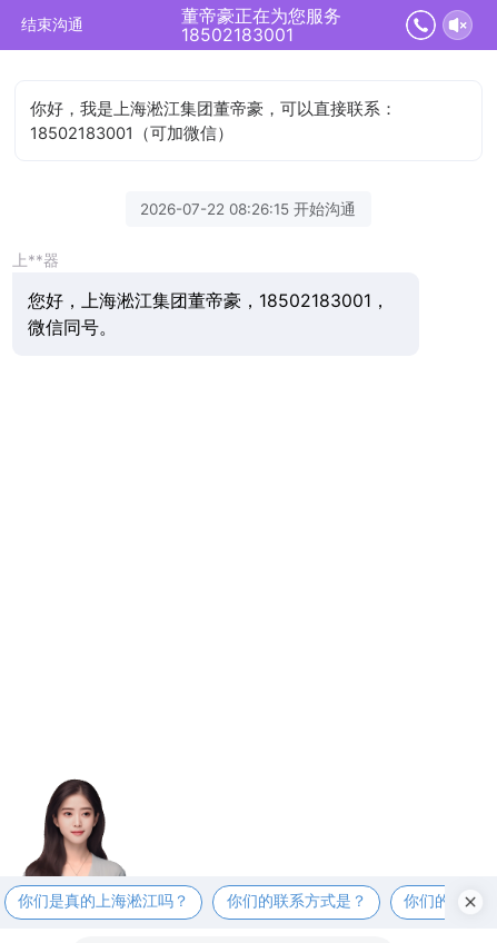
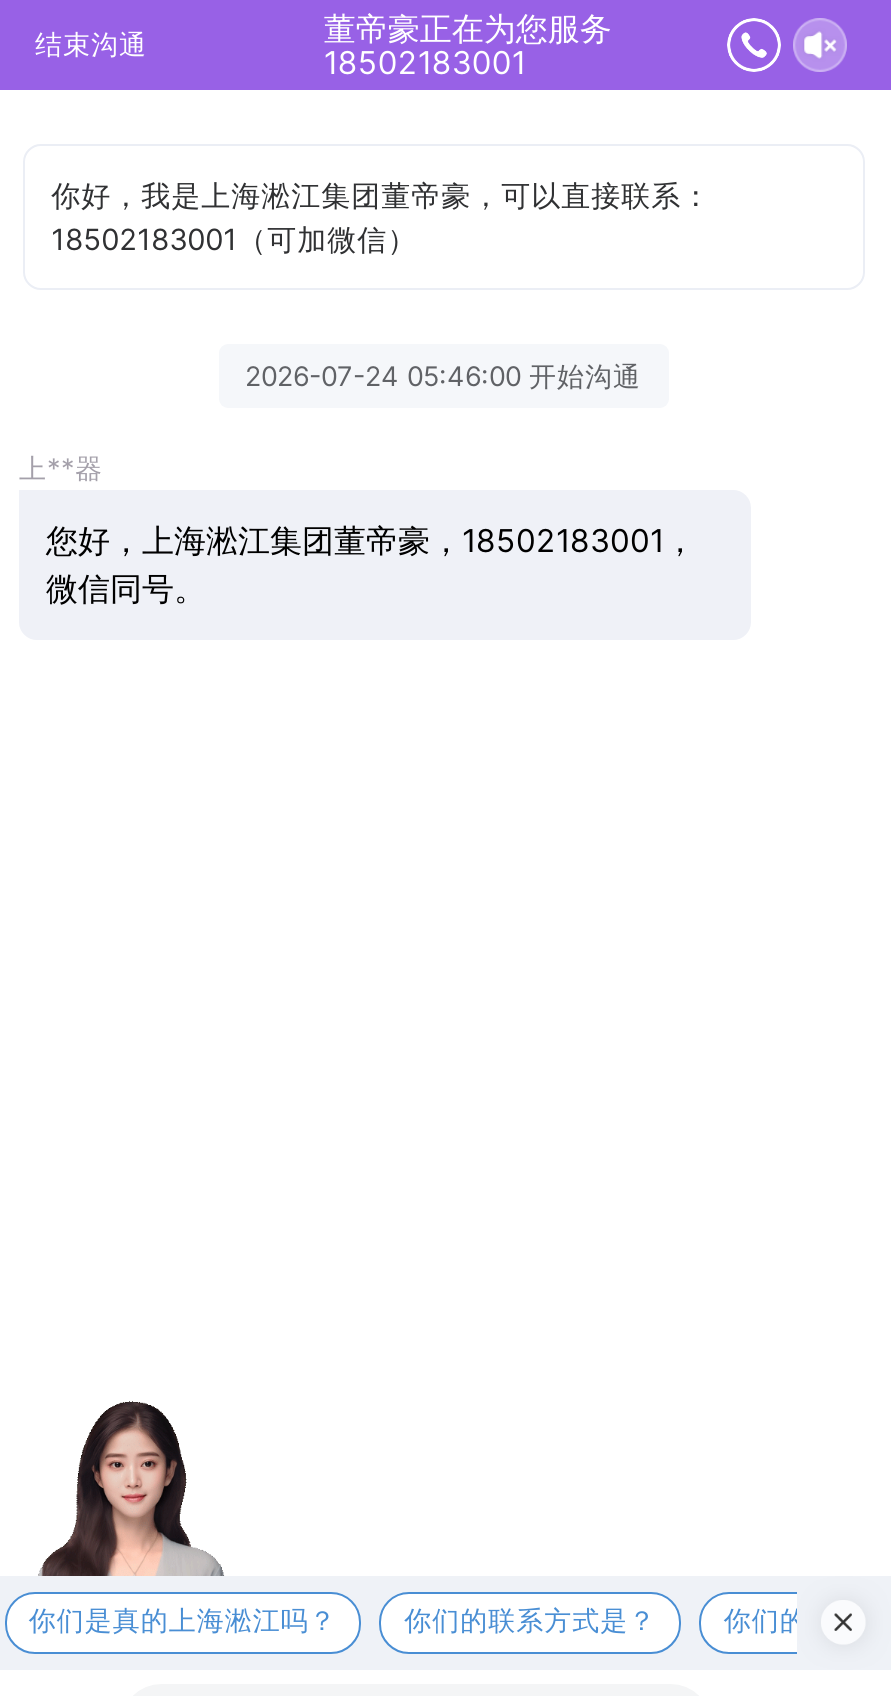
[140,200,356,218] 2026-07-22 08:26:15 开始沟通 -> [245,360,641,392] 2026-07-24 05:46:00 开始沟通

